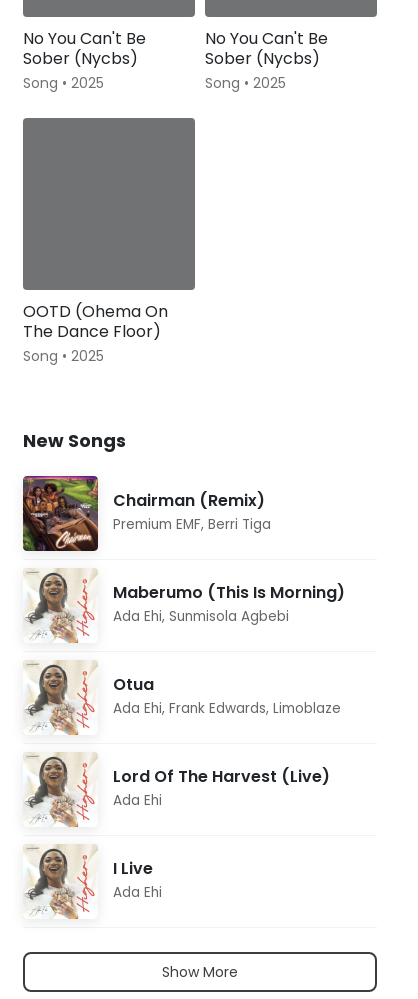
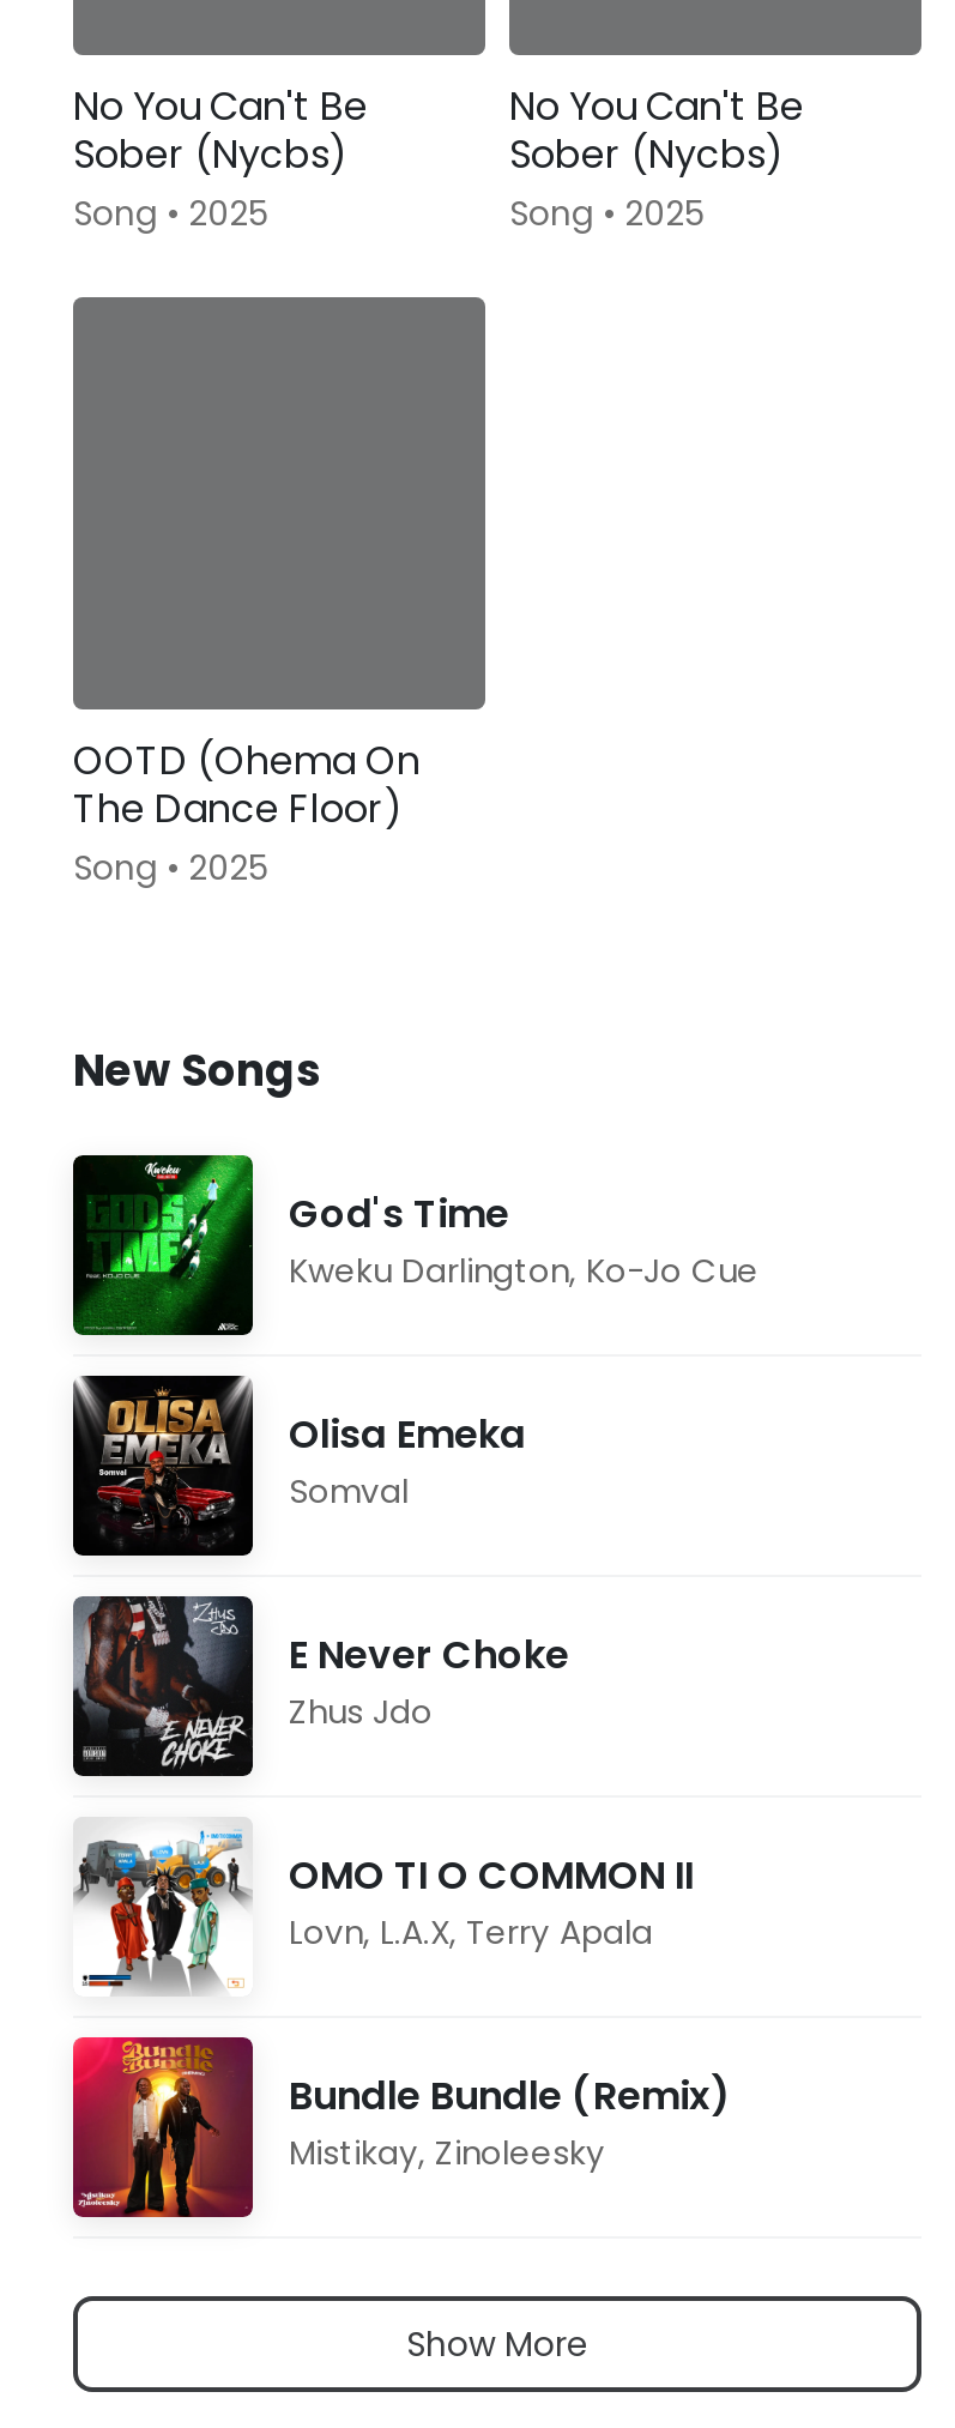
[22,475,271,552] [image] | Chairman (Remix) | Premium EMF, Berri Tiga -> [71,1153,758,1337] [image] | God's Time | Kweku Darlington, Ko-Jo Cue
[23,568,345,644] [image] | Maberumo (This Is Morning) | Ada Ehi, Sunmisola Agbebi -> [71,1373,526,1558] [image] | Olisa Emeka | Somval
[23,660,341,736] [image] | Otua | Ada Ehi, Frank Edwards, Limoblaze -> [71,1594,569,1778] [image] | E Never Choke | Zhus Jdo
[23,752,330,827] [image] | Lord Of The Harvest (Live) | Ada Ehi -> [73,1819,694,1997] [image] | OMO TI O COMMON II | Lovn, L.A.X, Terry Apala
[23,844,162,920] [image] | I Live | Ada Ehi -> [71,2035,730,2219] [image] | Bundle Bundle (Remix) | Mistikay, Zinoleesky

